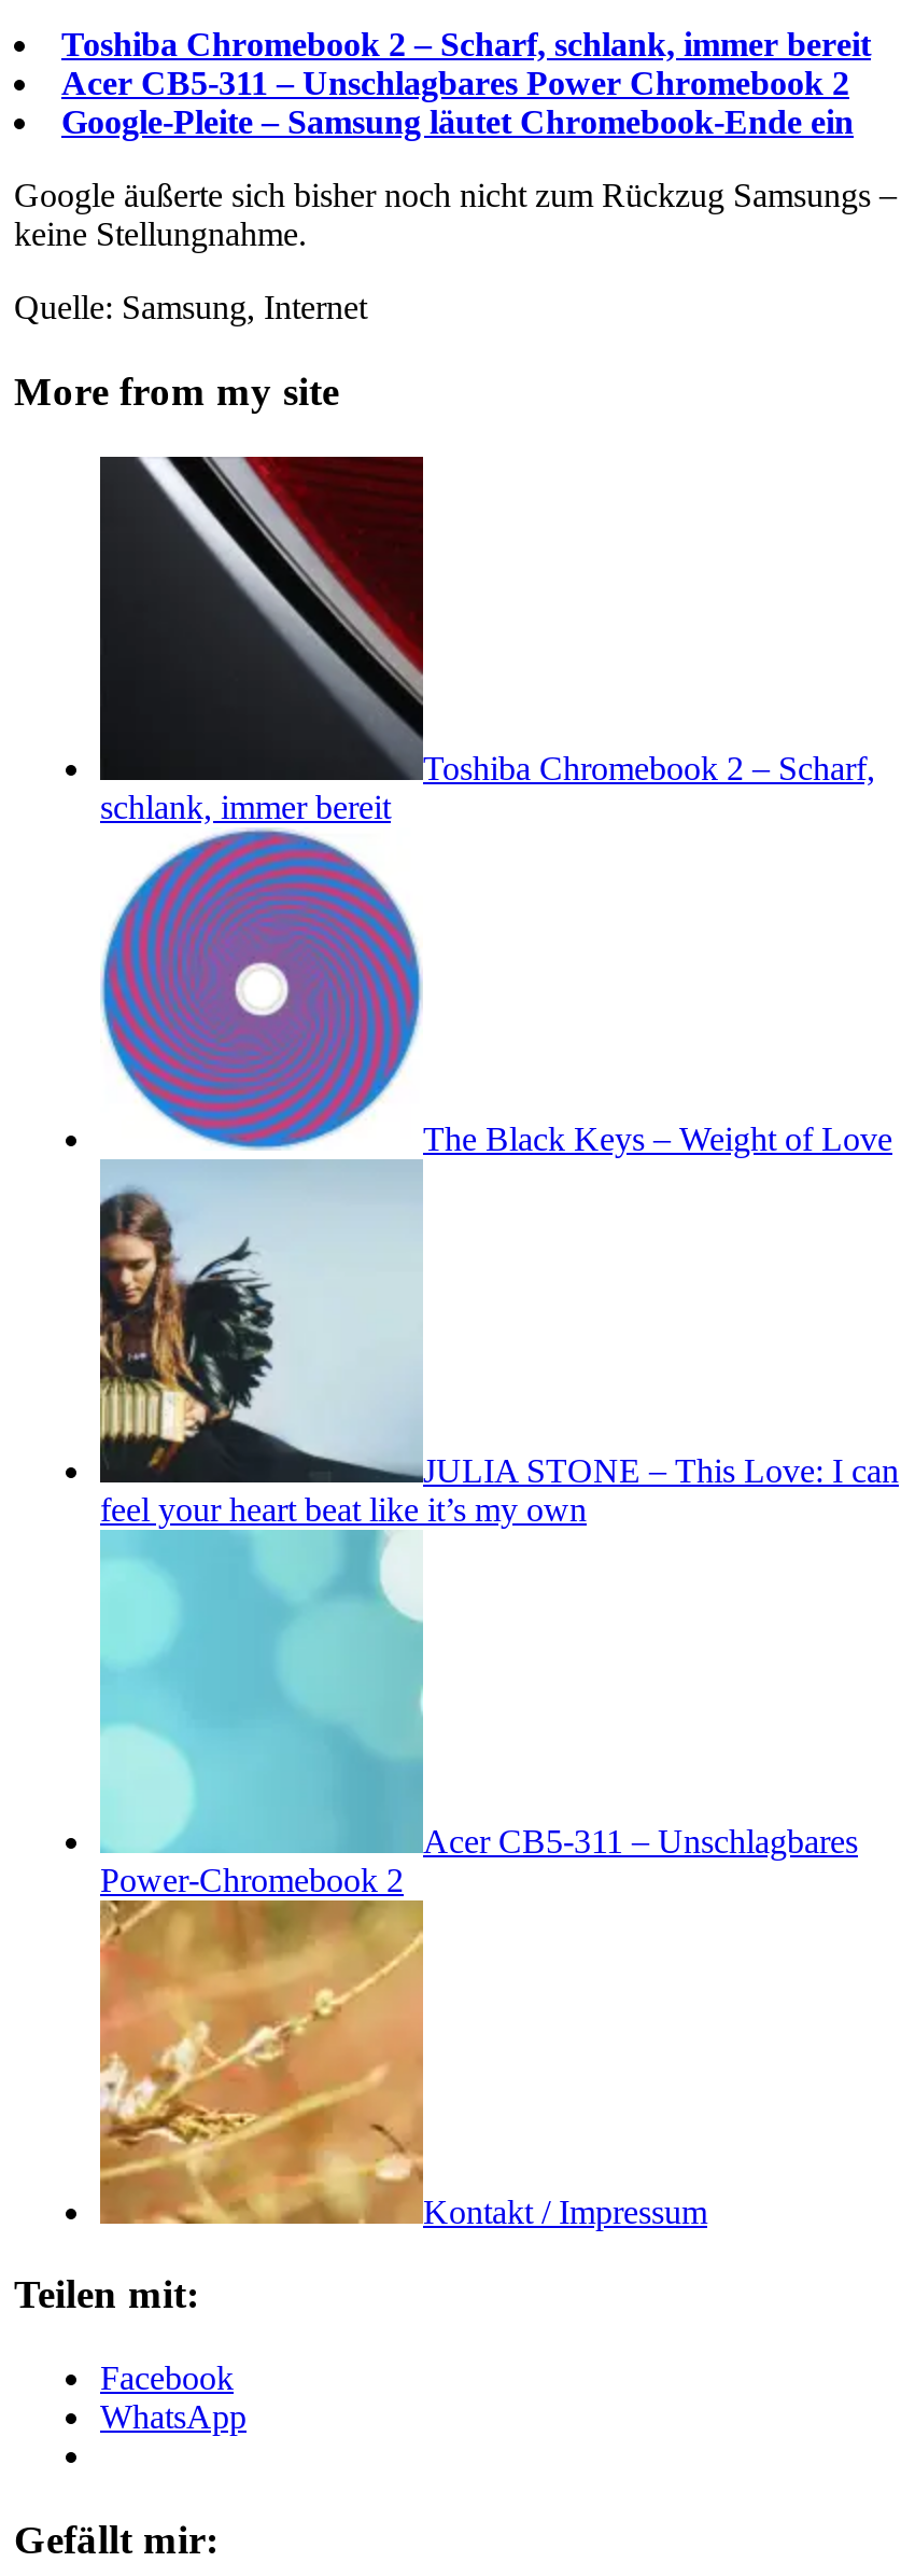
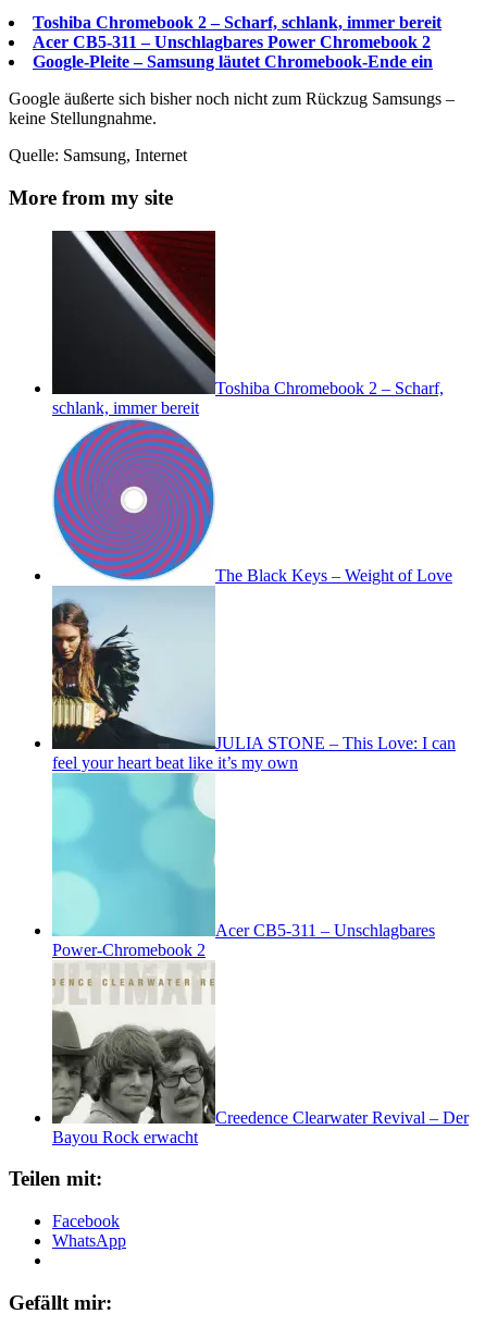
[98,1903,707,2230] [image] | Kontakt / Impressum -> [51,961,469,1146] [image] | Creedence Clearwater Revival – Der | Bayou Rock erwacht

